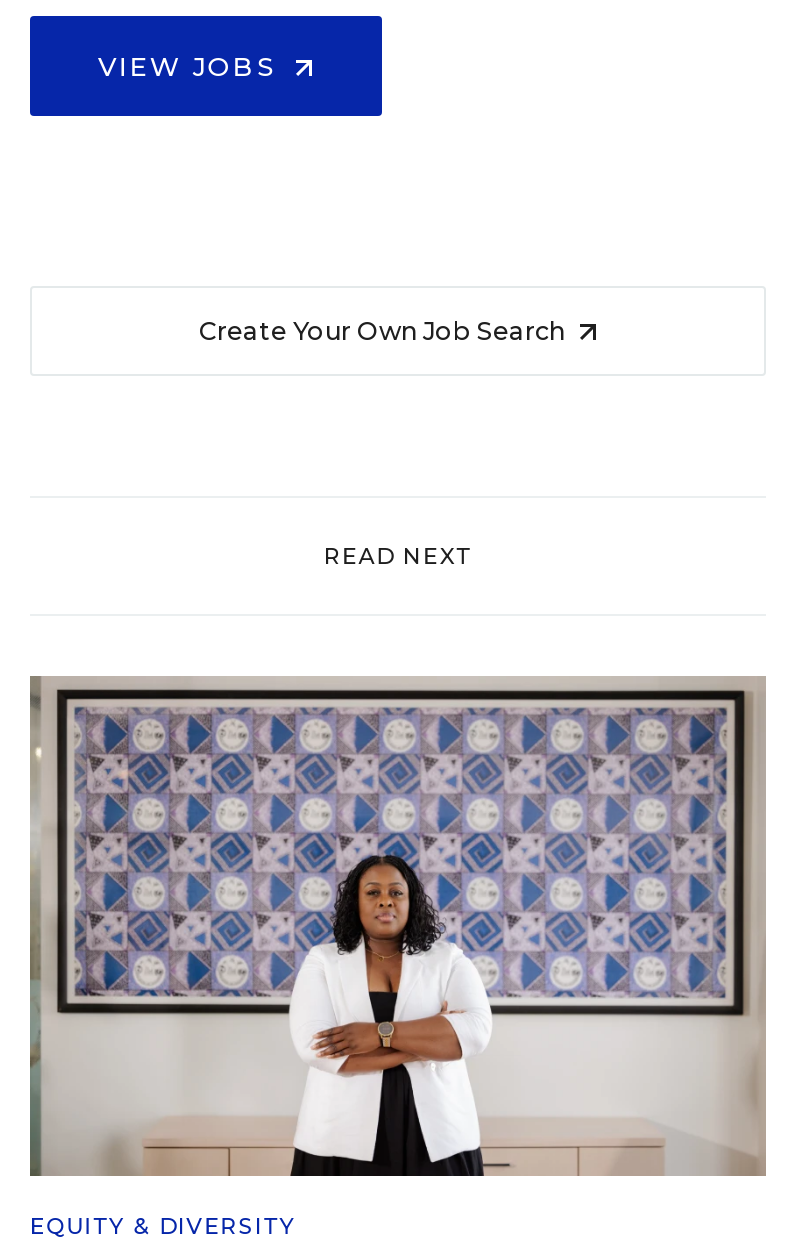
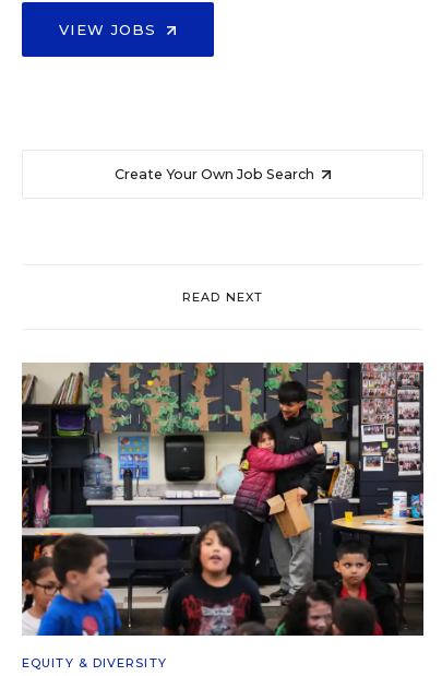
[28,678,766,1178] [image] -> [21,363,423,637] [image]

